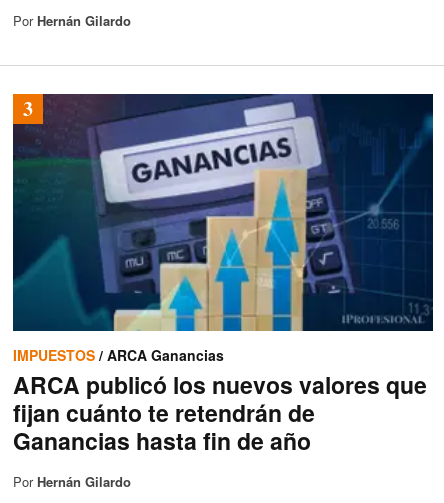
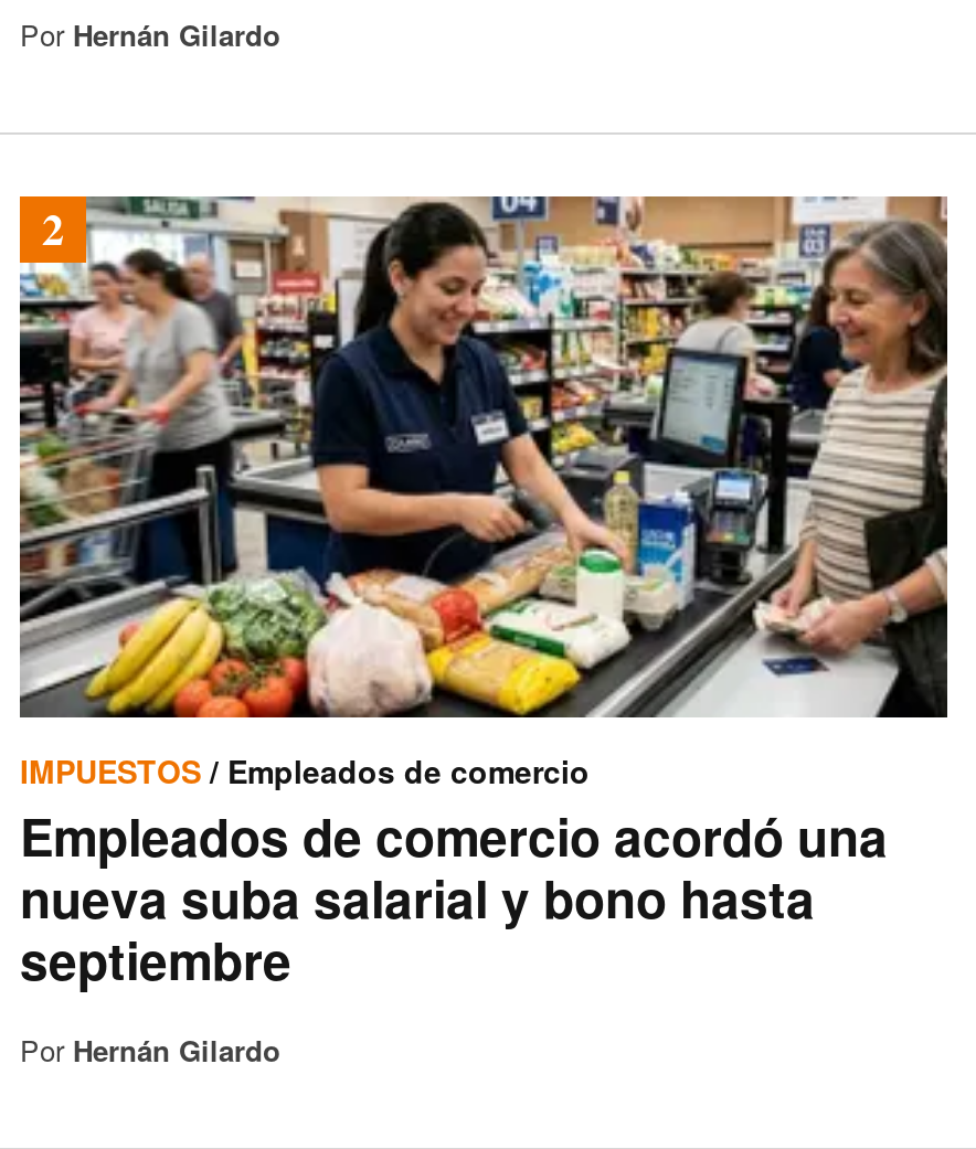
[12,93,434,365] [image] | IMPUESTOS / ARCA Ganancias -> [18,193,950,793] [image] | IMPUESTOS / Empleados de comercio
[13,368,427,457] ARCA publicó los nuevos valores que | fijan cuánto te retendrán de | Ganancias hasta fin de año -> [20,800,888,996] Empleados de comercio acordó una | nueva suba salarial y bono hasta | septiembre

